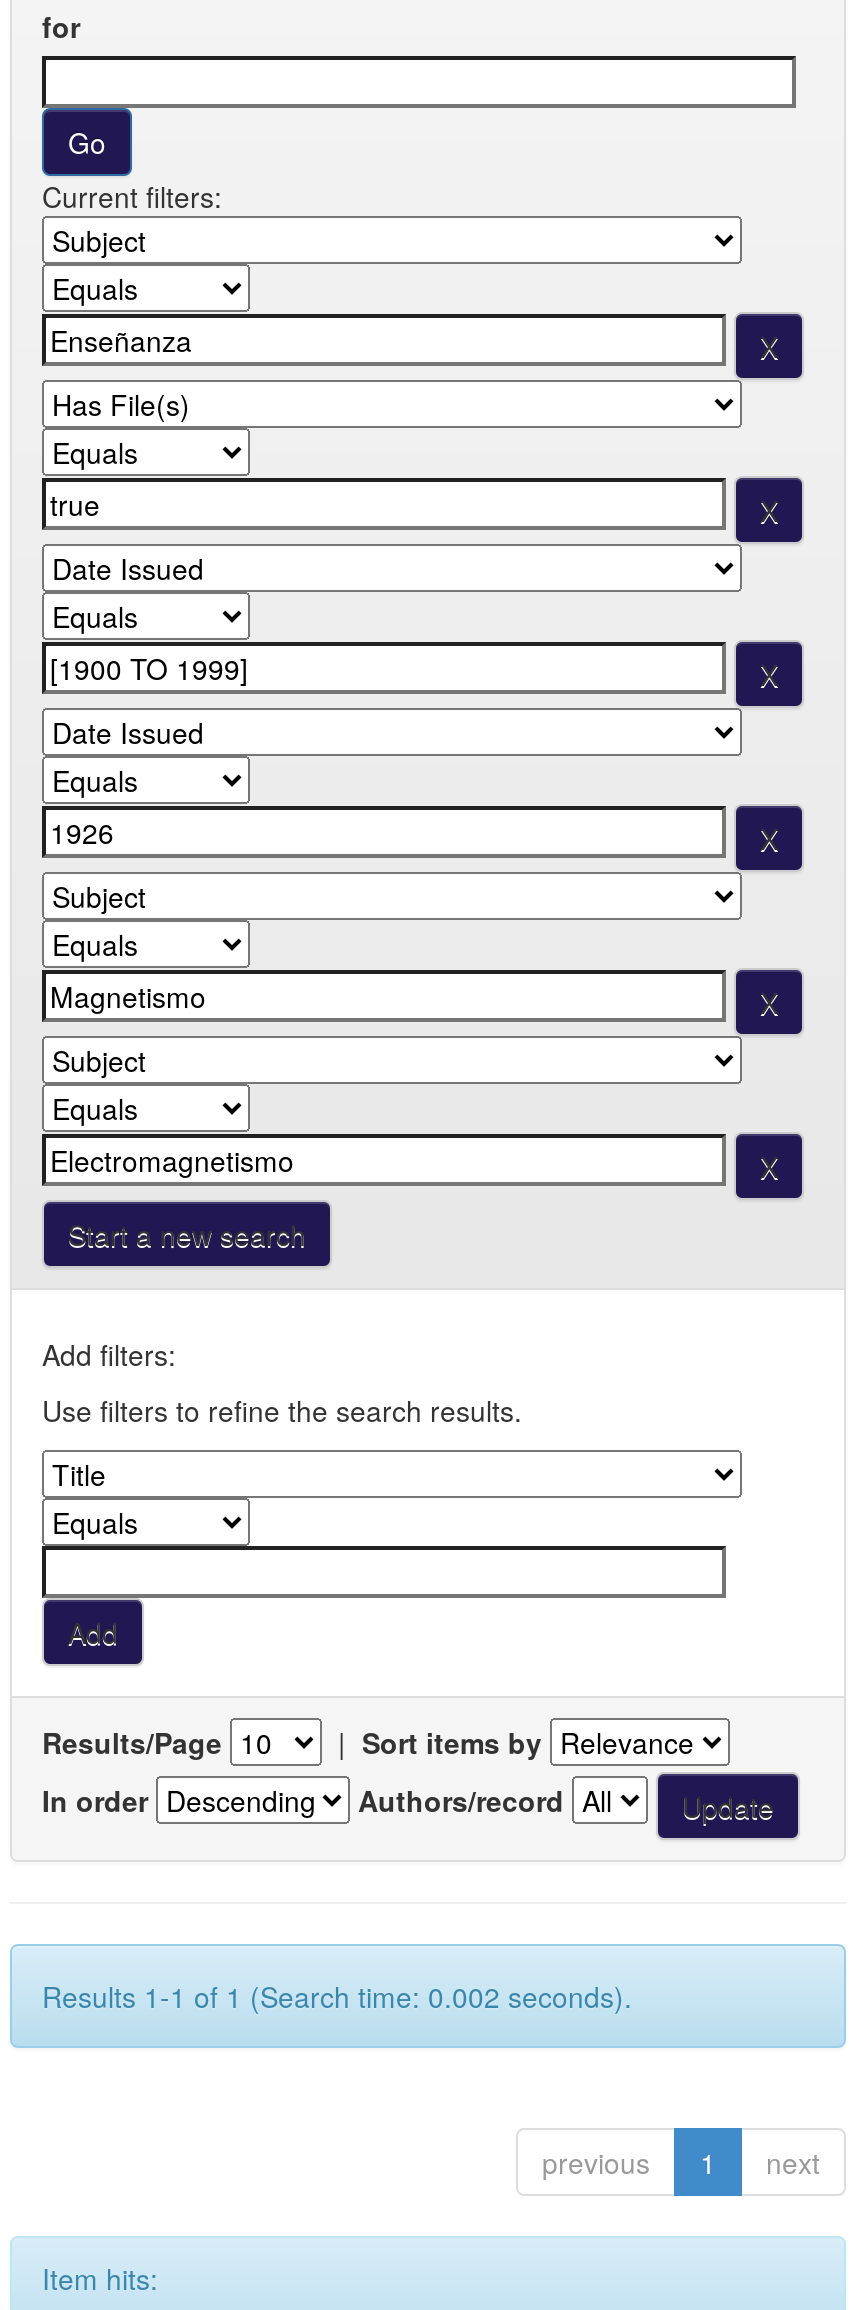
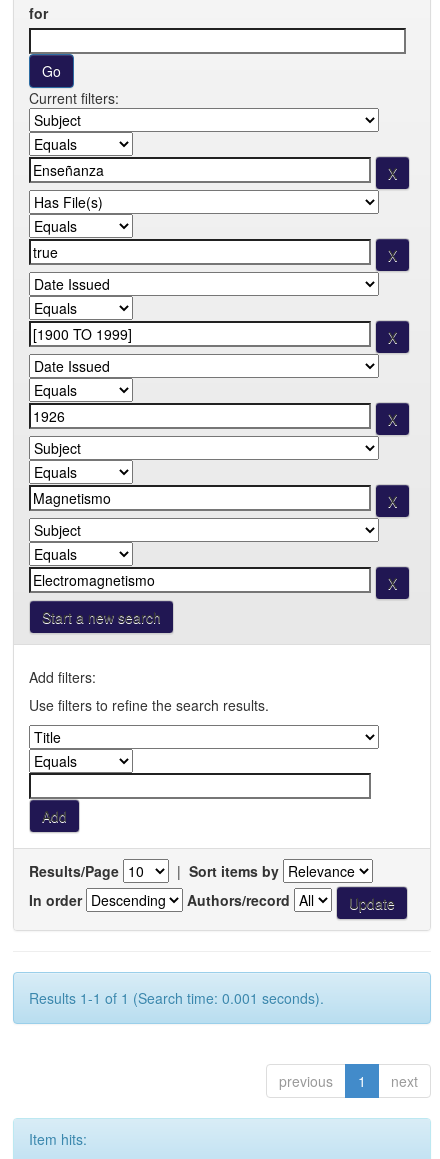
[42,1975,632,2015] Results 1-1 of 1 (Search time: 0.002 seconds). -> [29,988,324,1008] Results 1-1 of 1 (Search time: 0.001 seconds).

